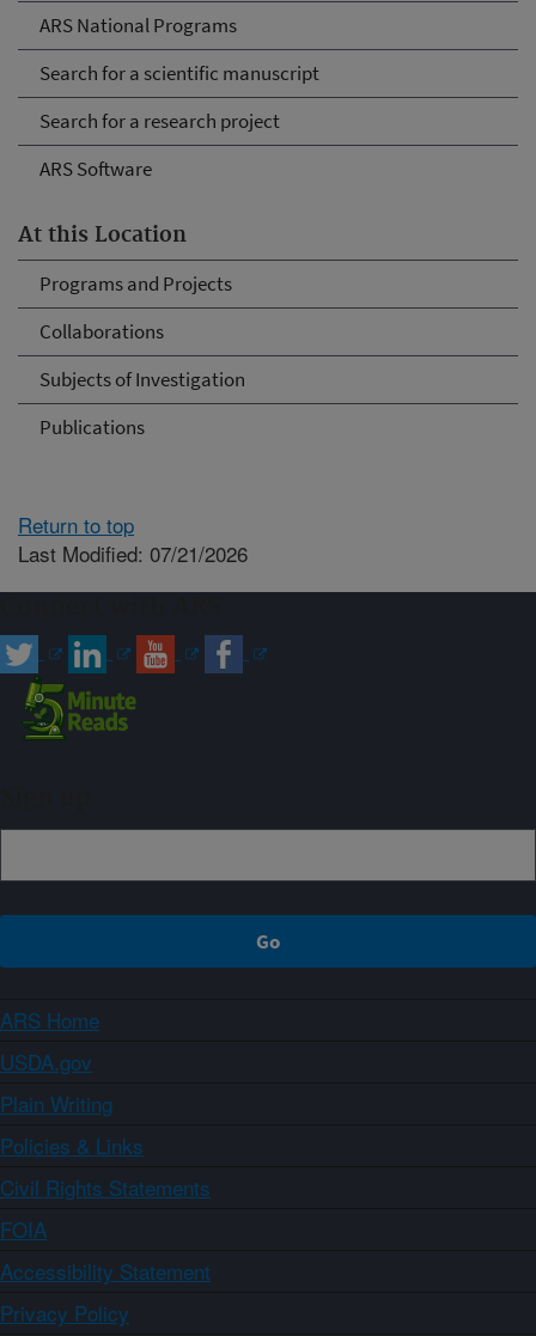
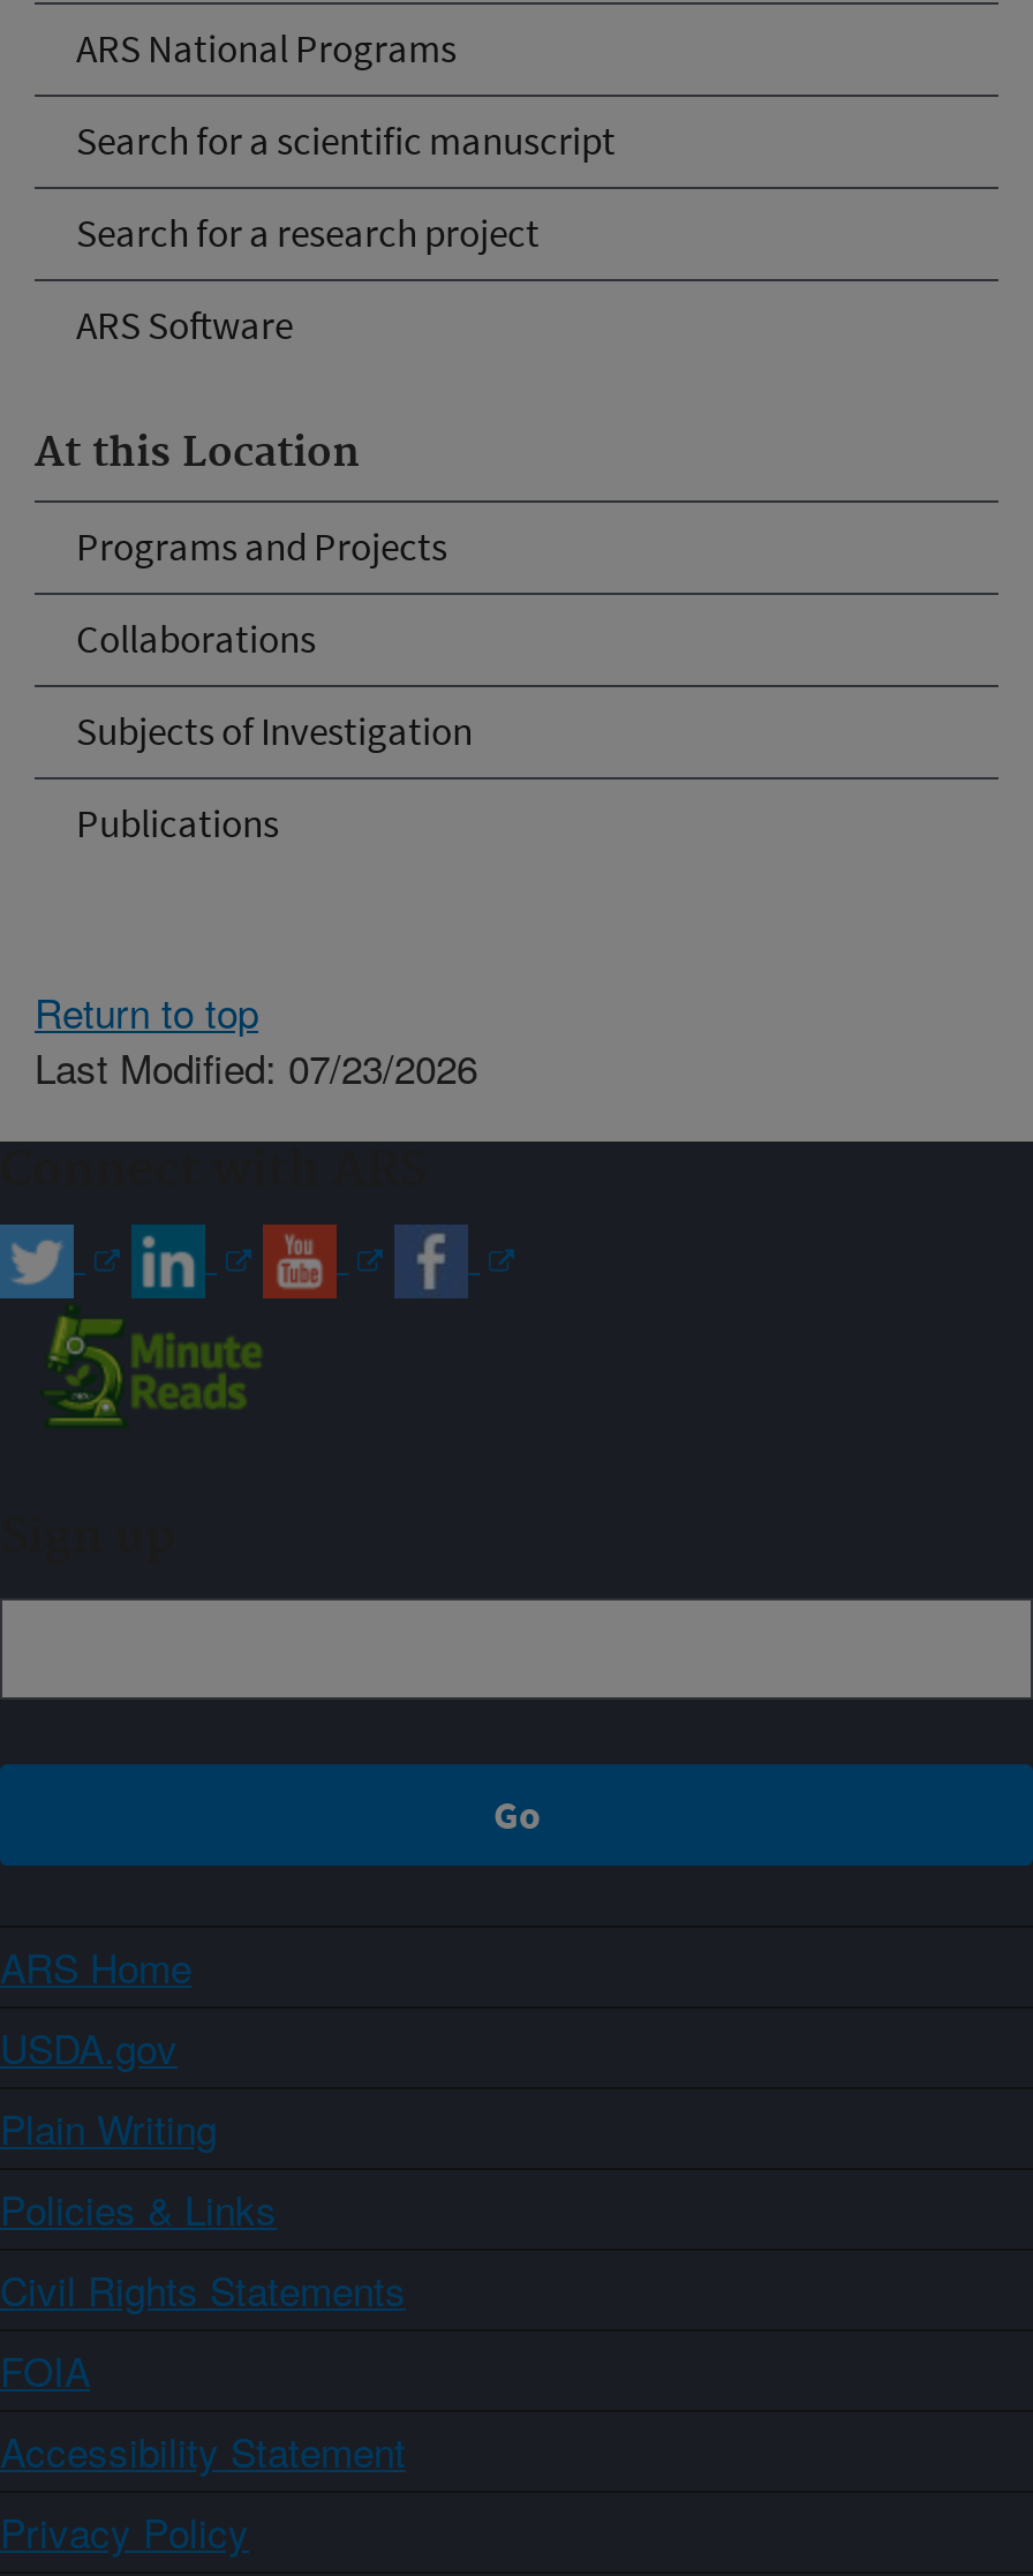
[18,538,248,568] Last Modified: 07/21/2026 -> [35,1037,477,1094] Last Modified: 07/23/2026

